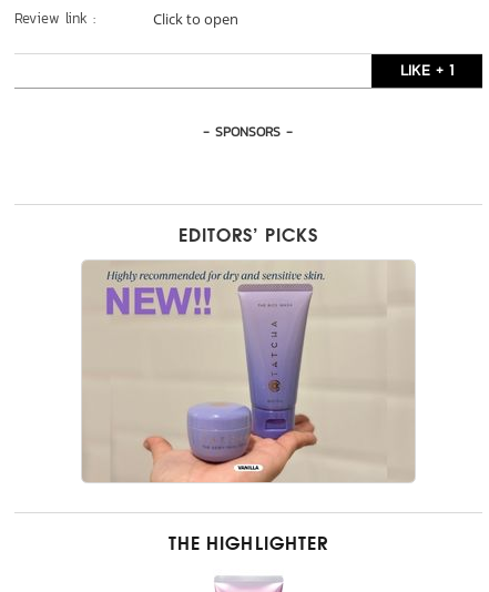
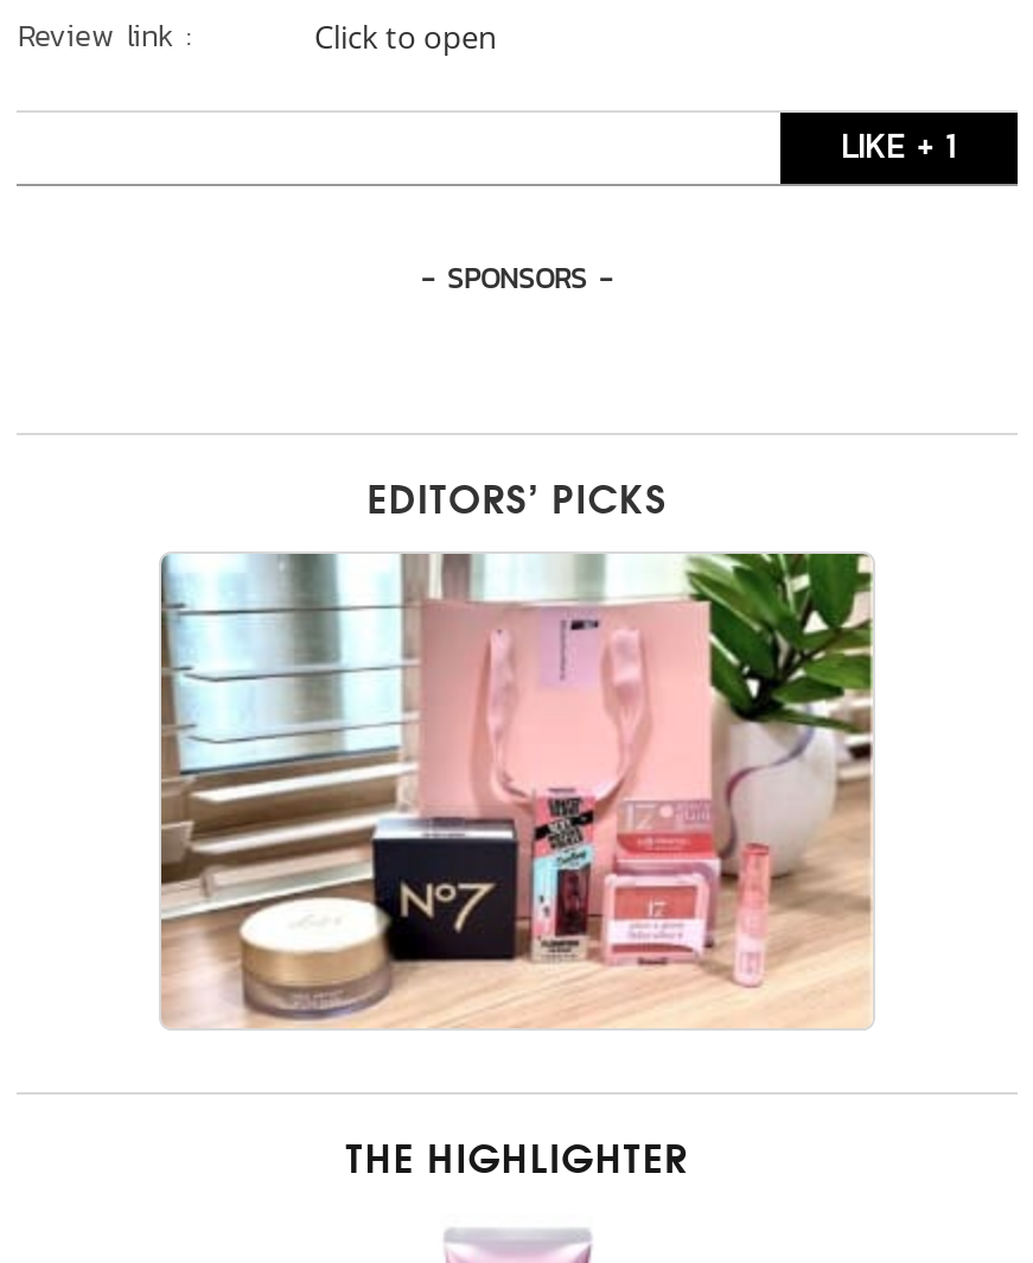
[83,261,415,483] [image] -> [161,551,873,1028] [image]

